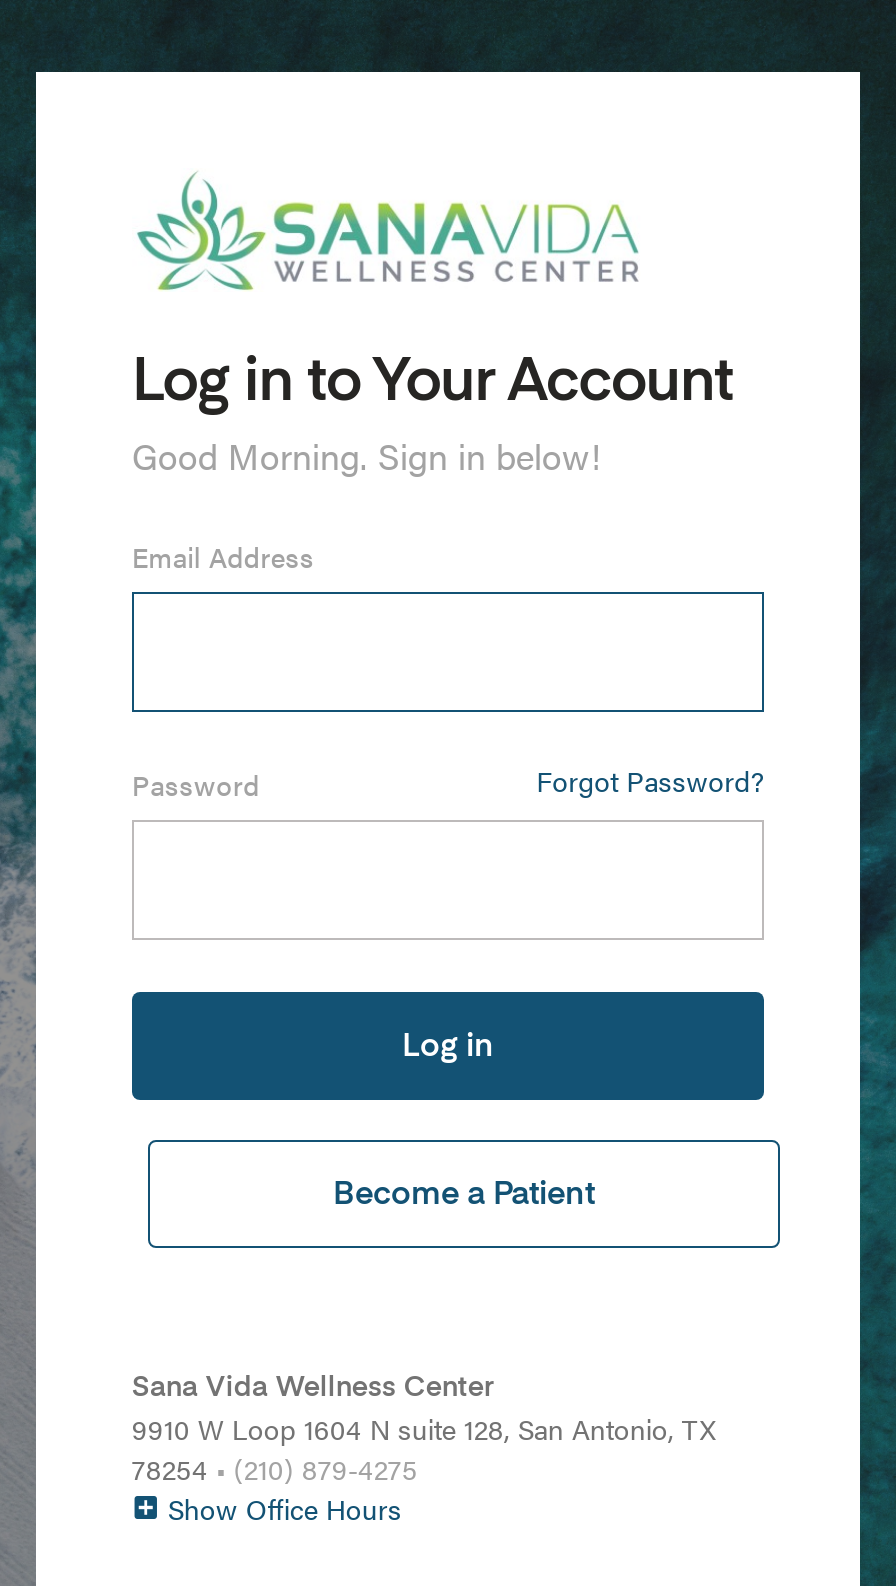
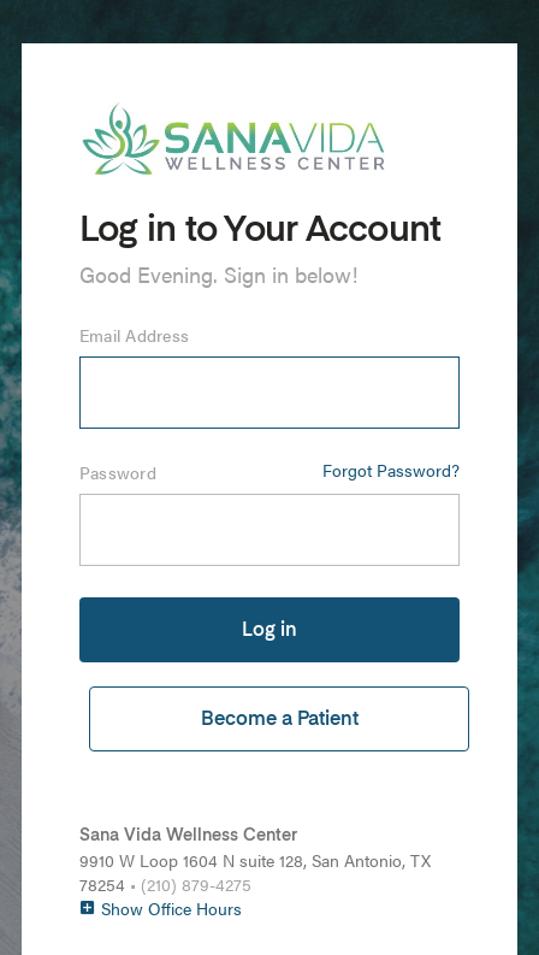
[132,431,600,481] Good Morning. Sign in below! -> [79,259,357,289] Good Evening. Sign in below!

